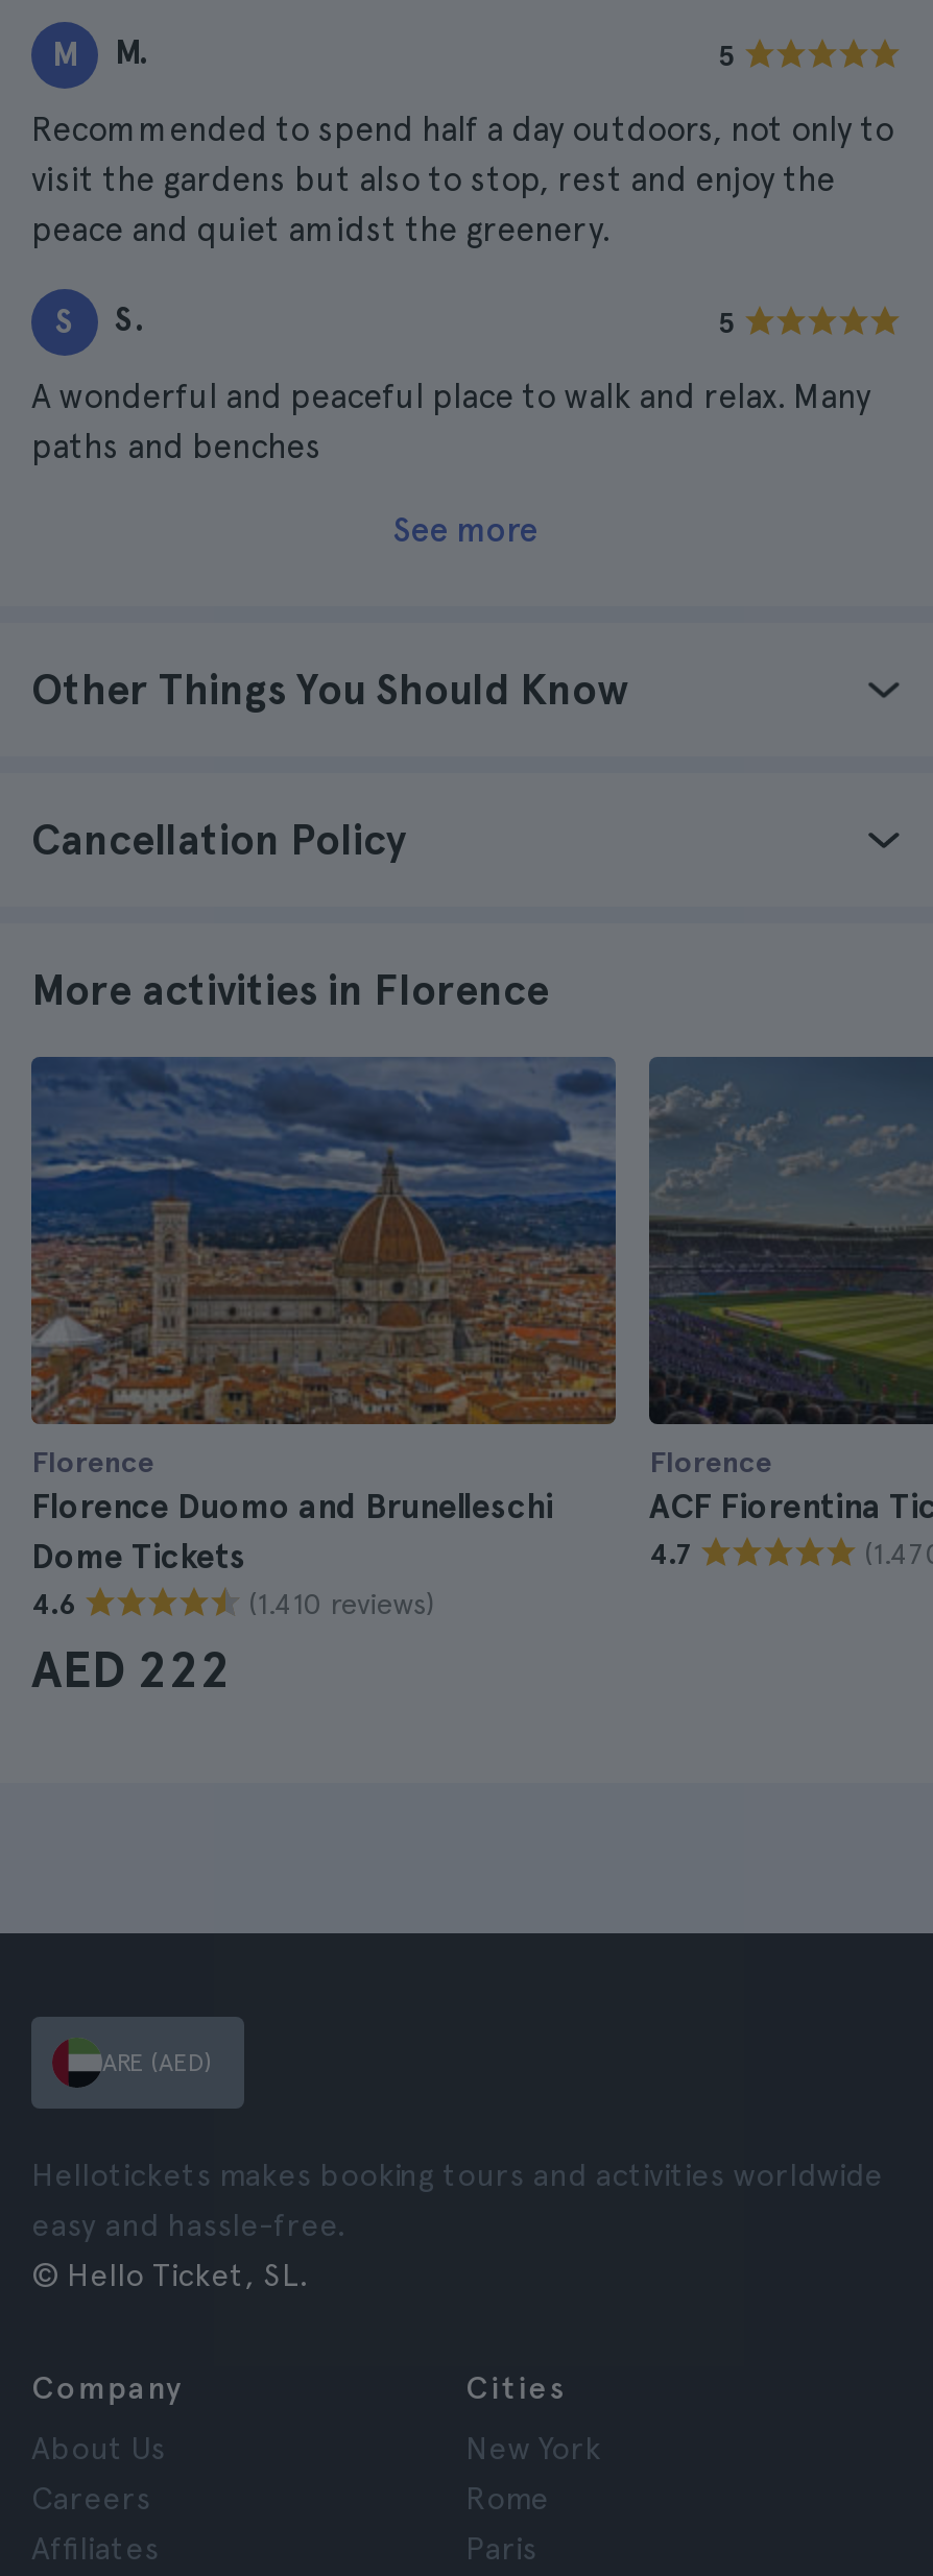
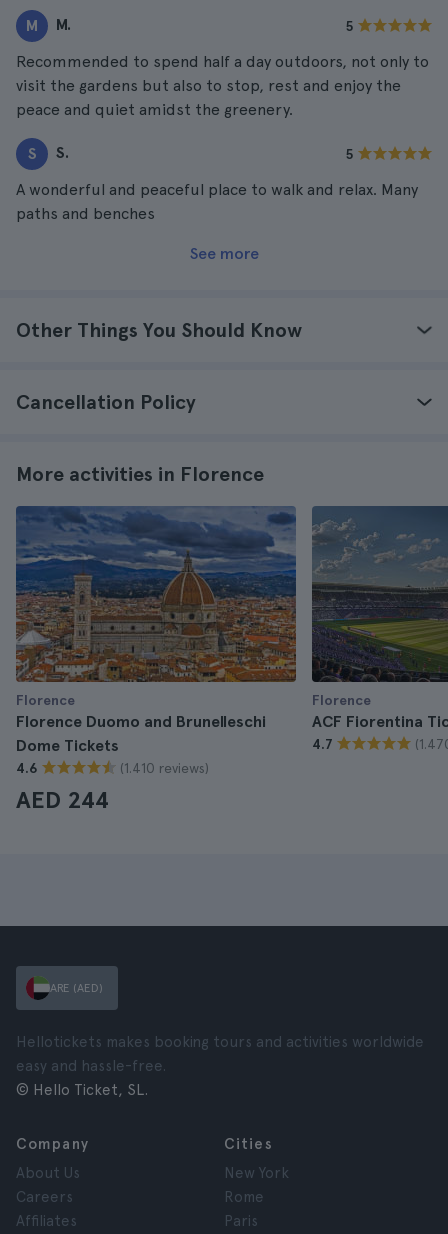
[31,1639,232,1700] AED 222 -> [16,785,109,814] AED 244

